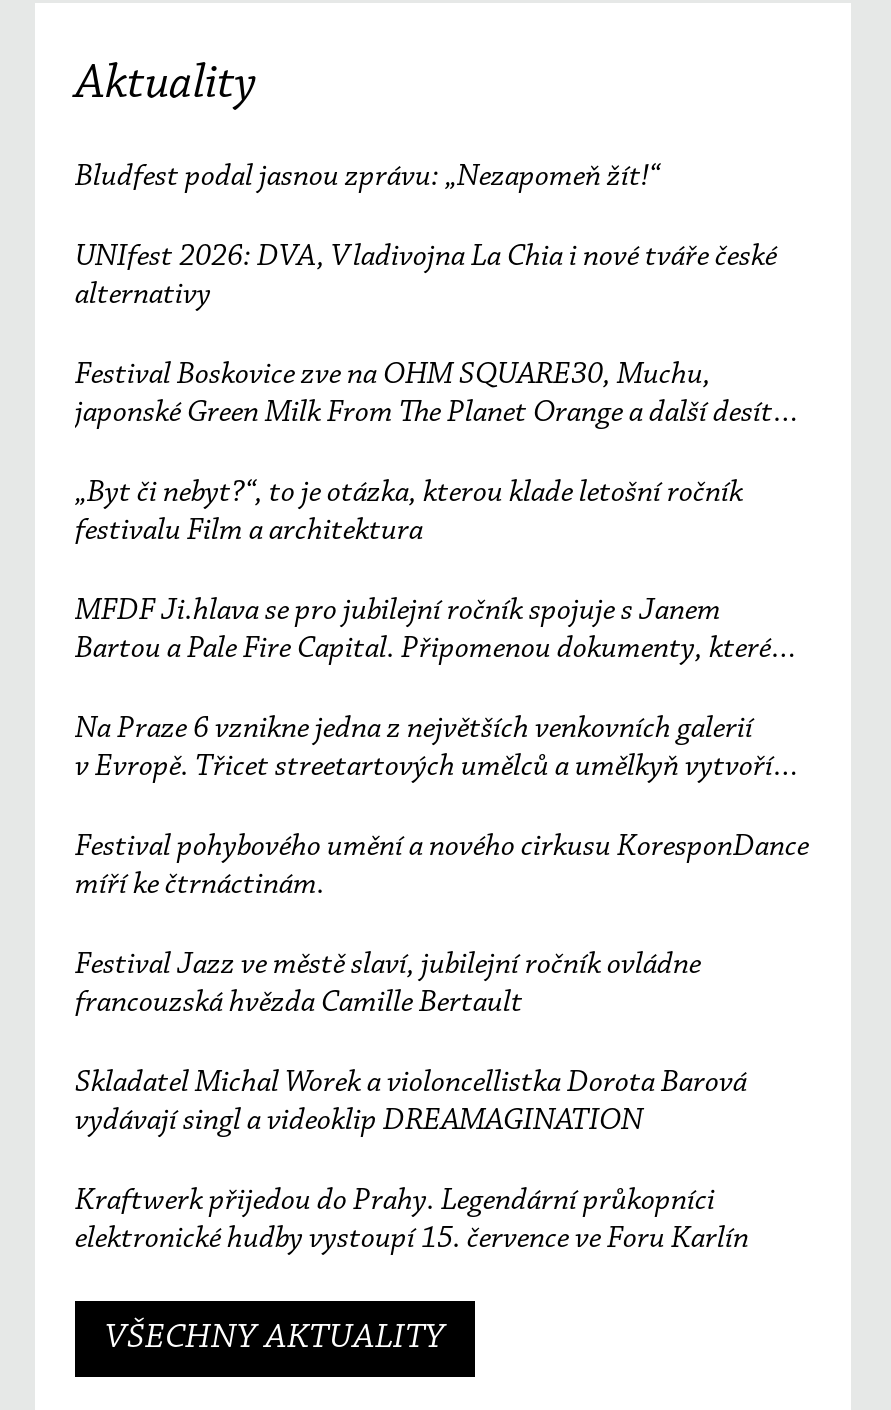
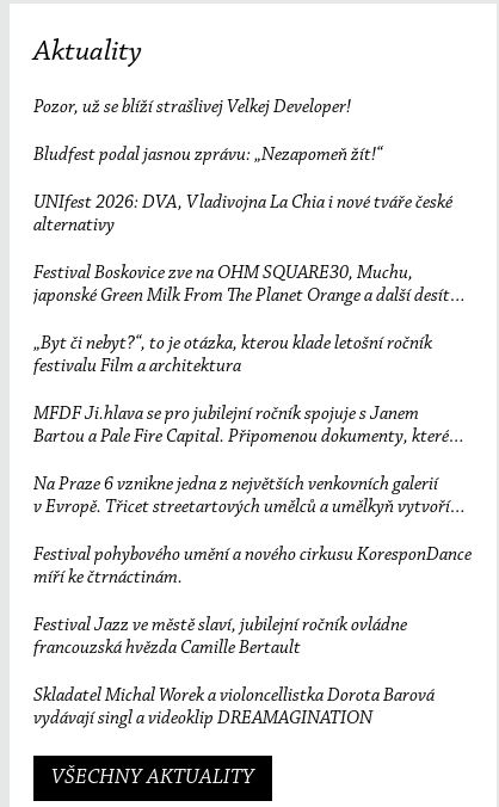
none -> [33,98,351,117] Pozor, už se blíží strašlivej Velkej Developer!
moved [75,161,809,1099] -> [33,146,472,706]: Bludfest podal jasnou zprávu: „Nezapomeň žít!“ | UNIfest 2026: DVA, Vladivojna La Chia i nové tváře české | alternativy | ... | francouzská hvězda Camille Bertault | Skladatel Michal Worek a violoncellistka Dorota Barová
[75,1185,749,1255] Kraftwerk přijedou do Prahy. Legendární průkopníci | elektronické hudby vystoupí 15. července ve Foru Karlín -> none

